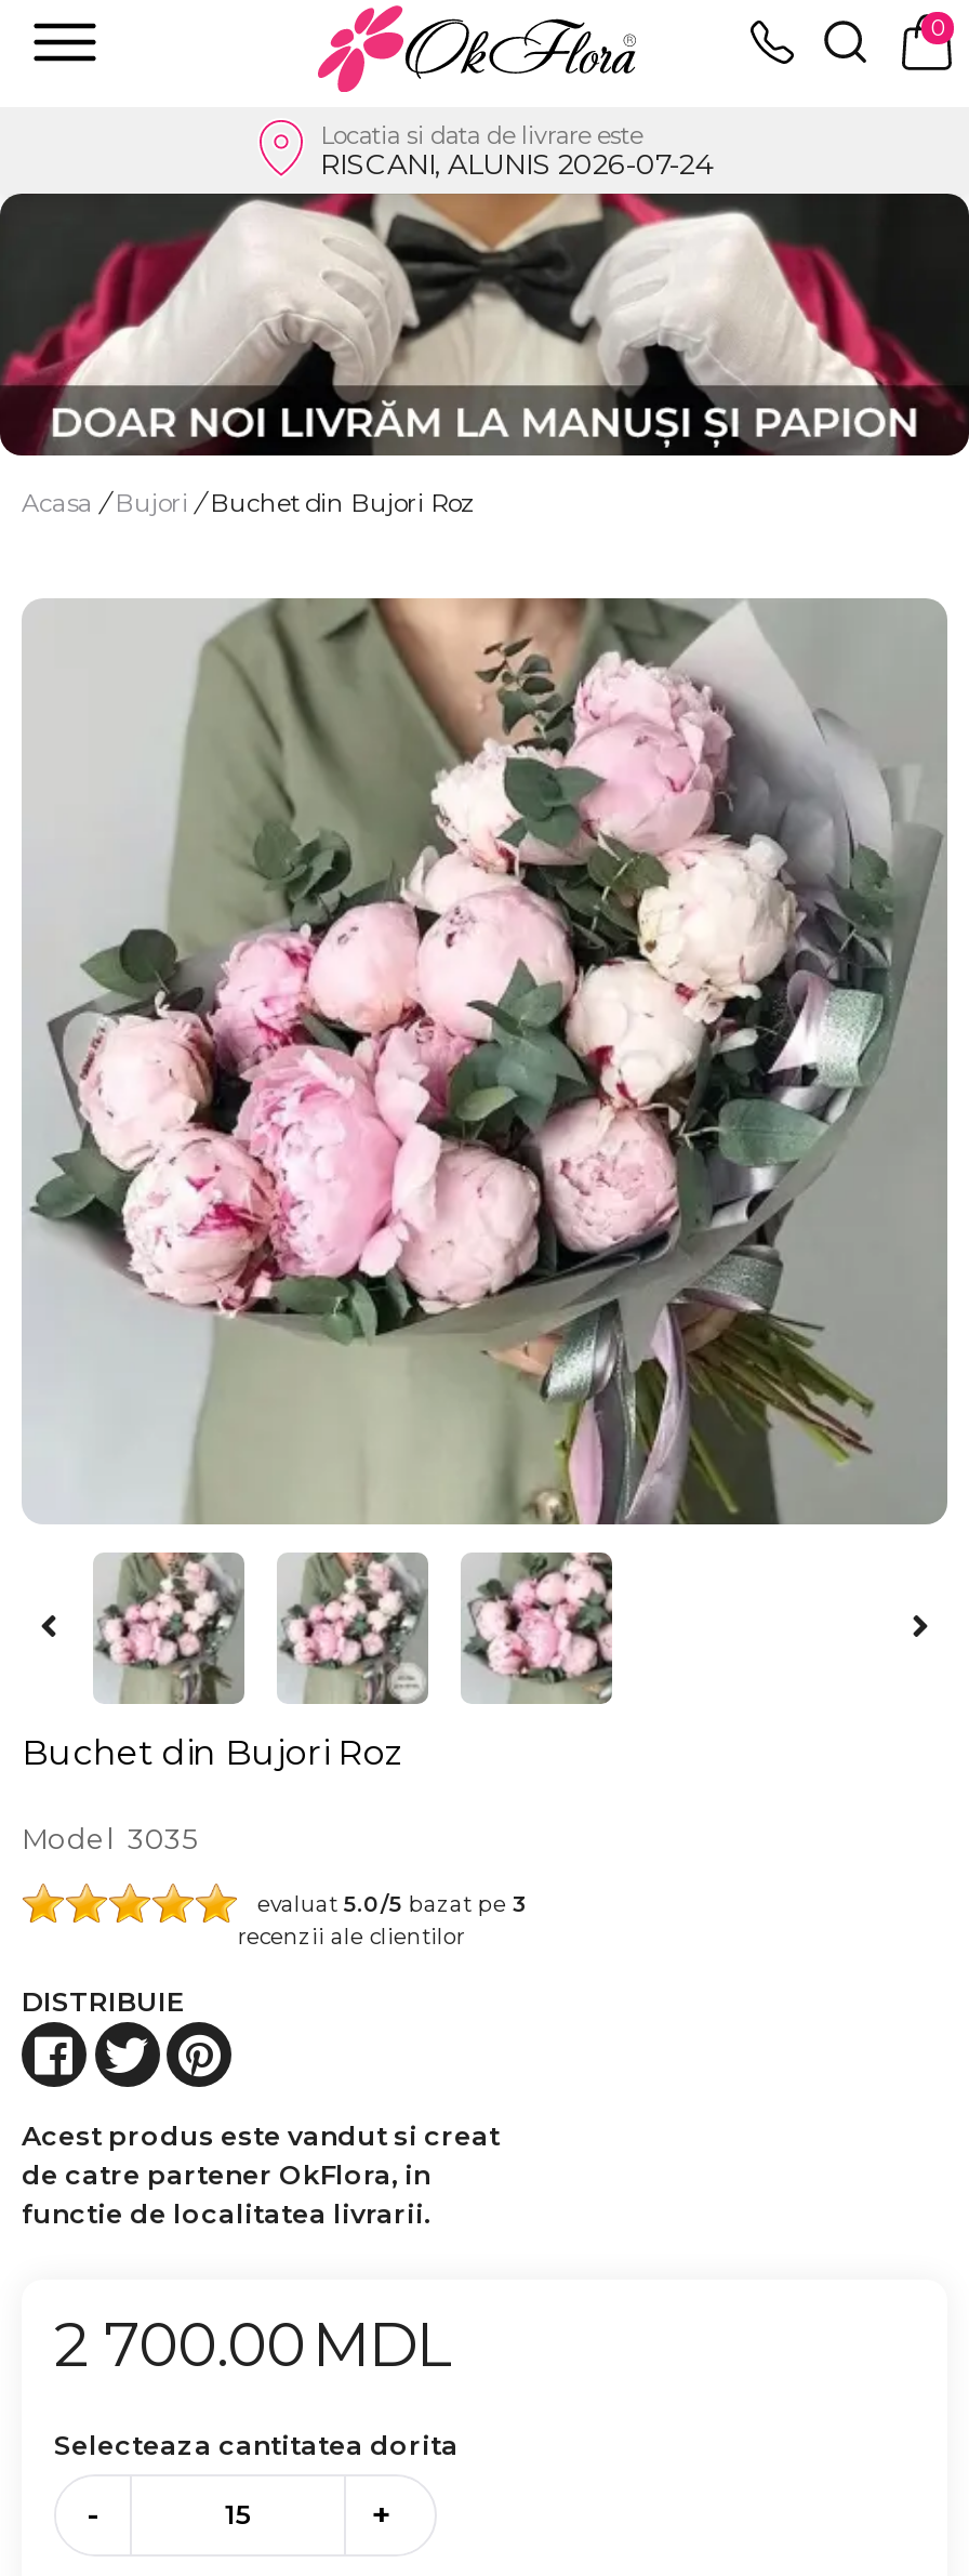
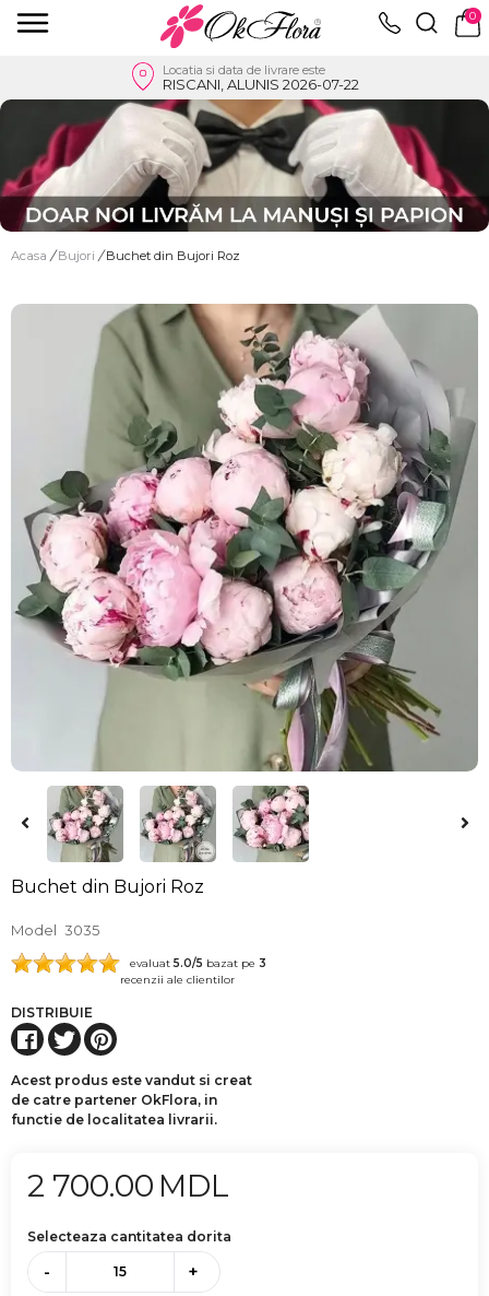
[320,145,712,180] RISCANI, ALUNIS 2026-07-24 -> [162,75,359,93] RISCANI, ALUNIS 2026-07-22

